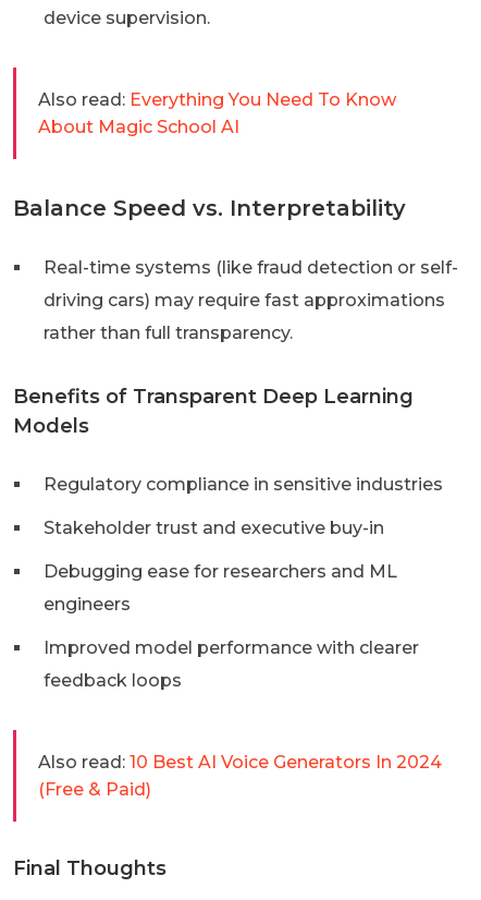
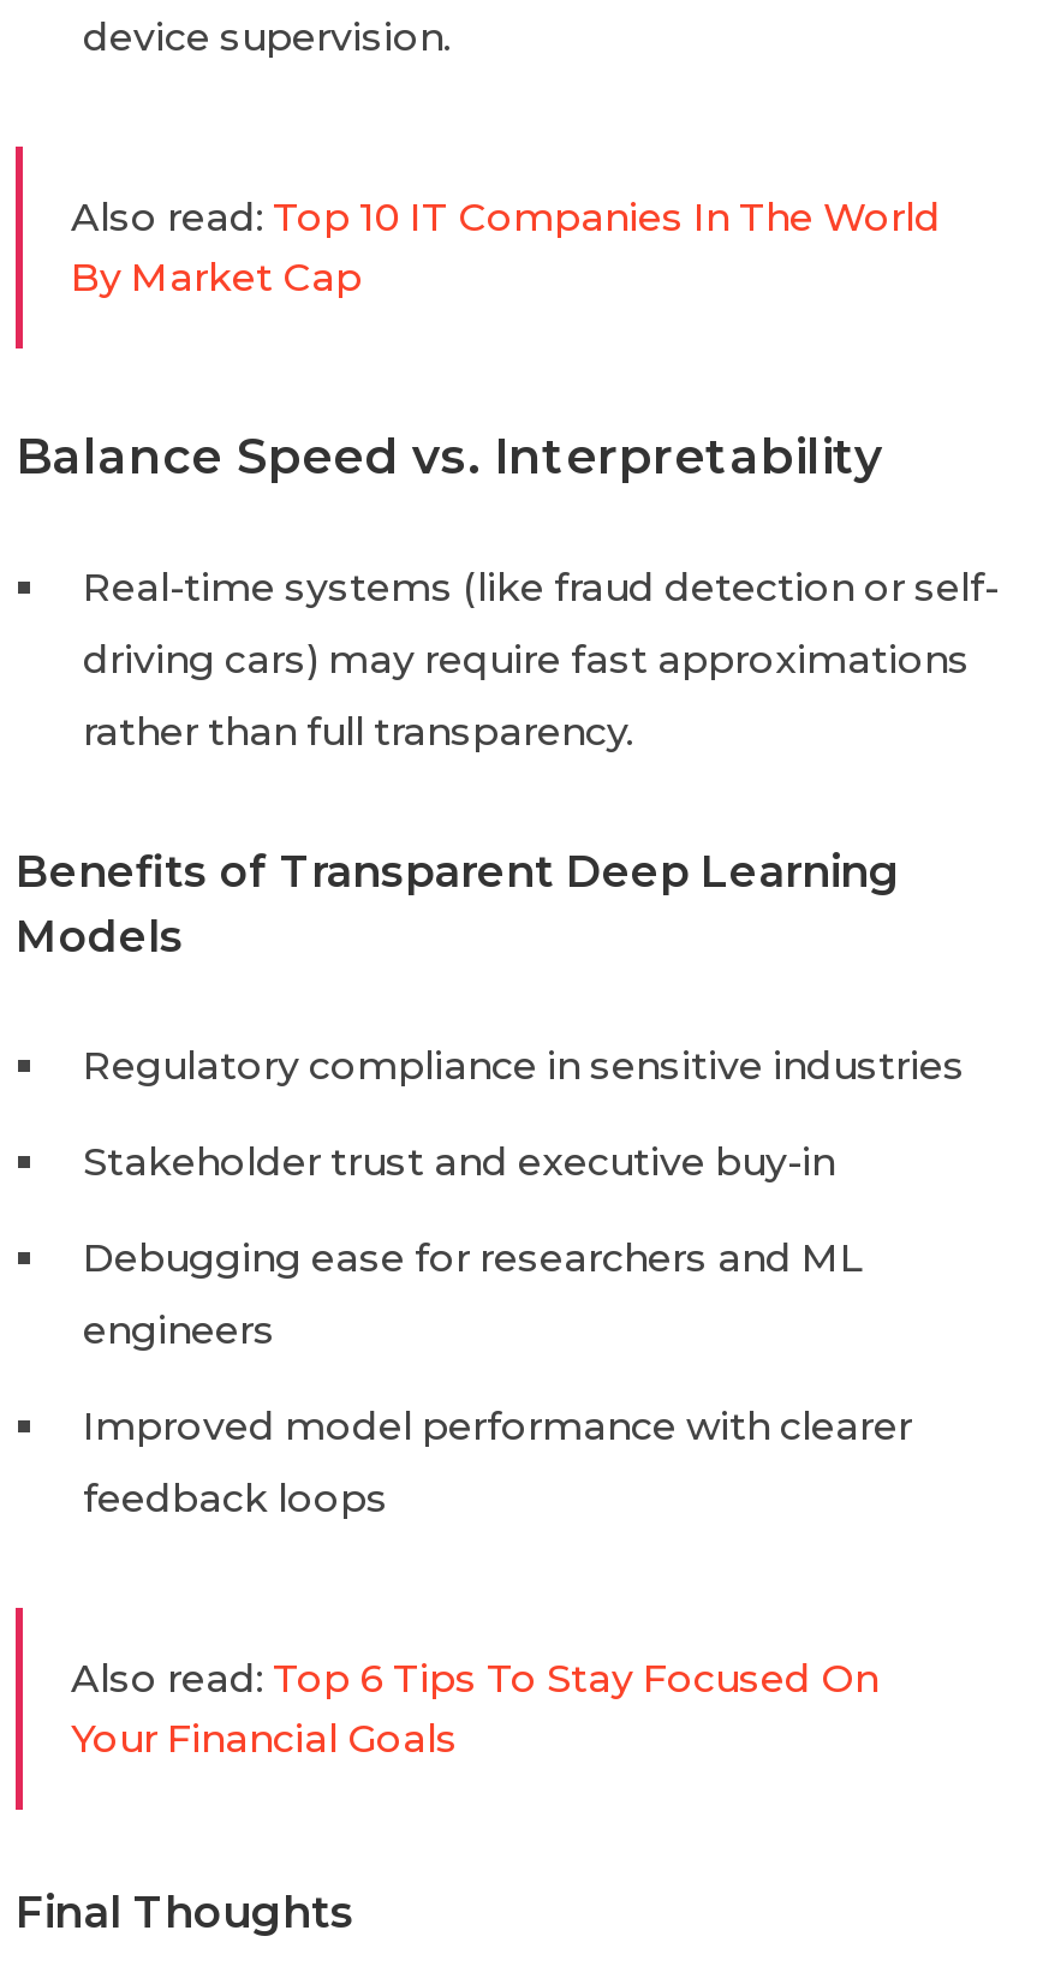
[38,89,396,137] Also read: Everything You Need To Know | About Magic School AI -> [71,194,941,300] Also read: Top 10 IT Companies In The World | By Market Cap
[38,752,442,800] Also read: 10 Best AI Voice Generators In 2024 | (Free & Paid) -> [71,1656,878,1761] Also read: Top 6 Tips To Stay Focused On | Your Financial Goals

